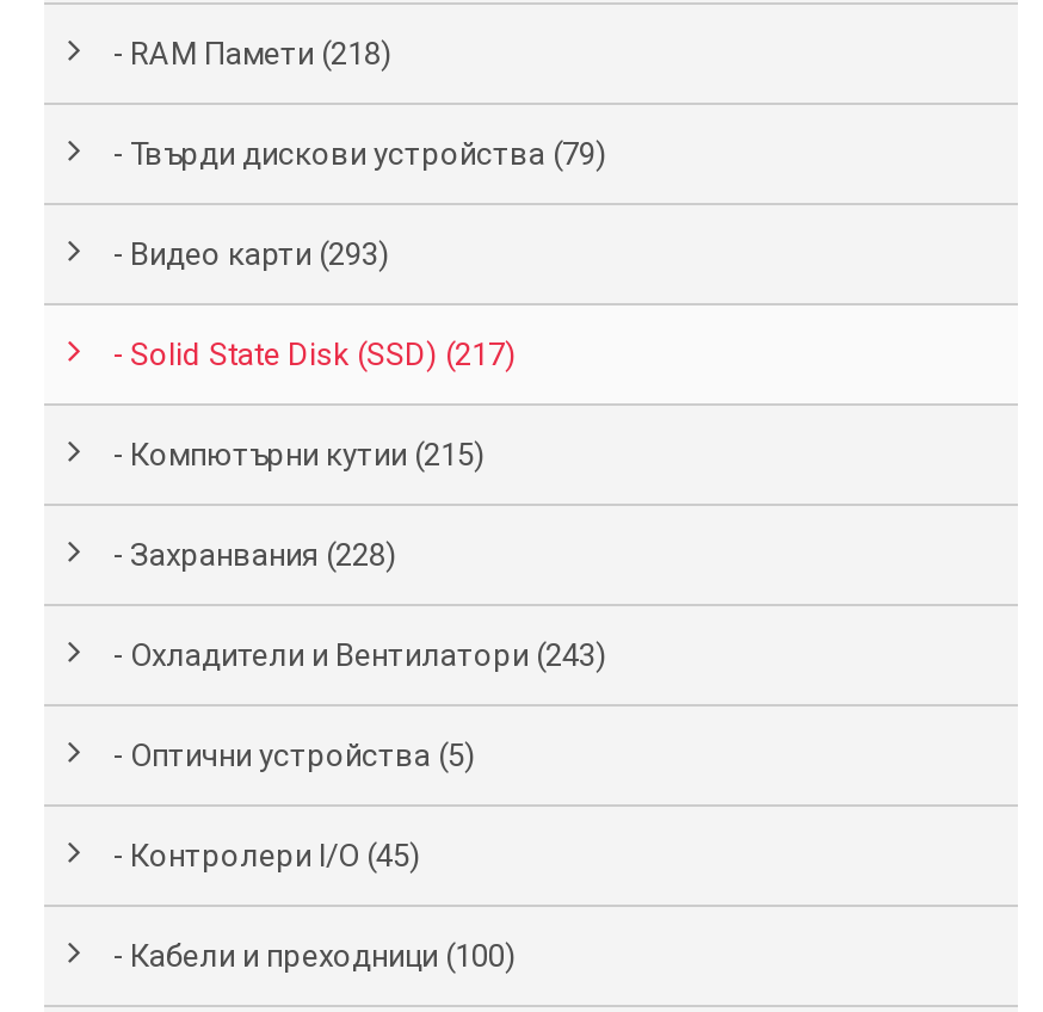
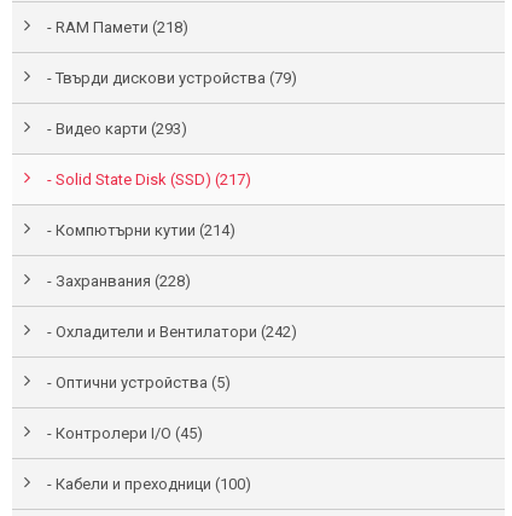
[92,436,486,471] - Компютърни кутии (215) -> [36,221,235,239] - Компютърни кутии (214)
[92,636,607,672] - Охладители и Вентилатори (243) -> [36,322,297,340] - Охладители и Вентилатори (242)

